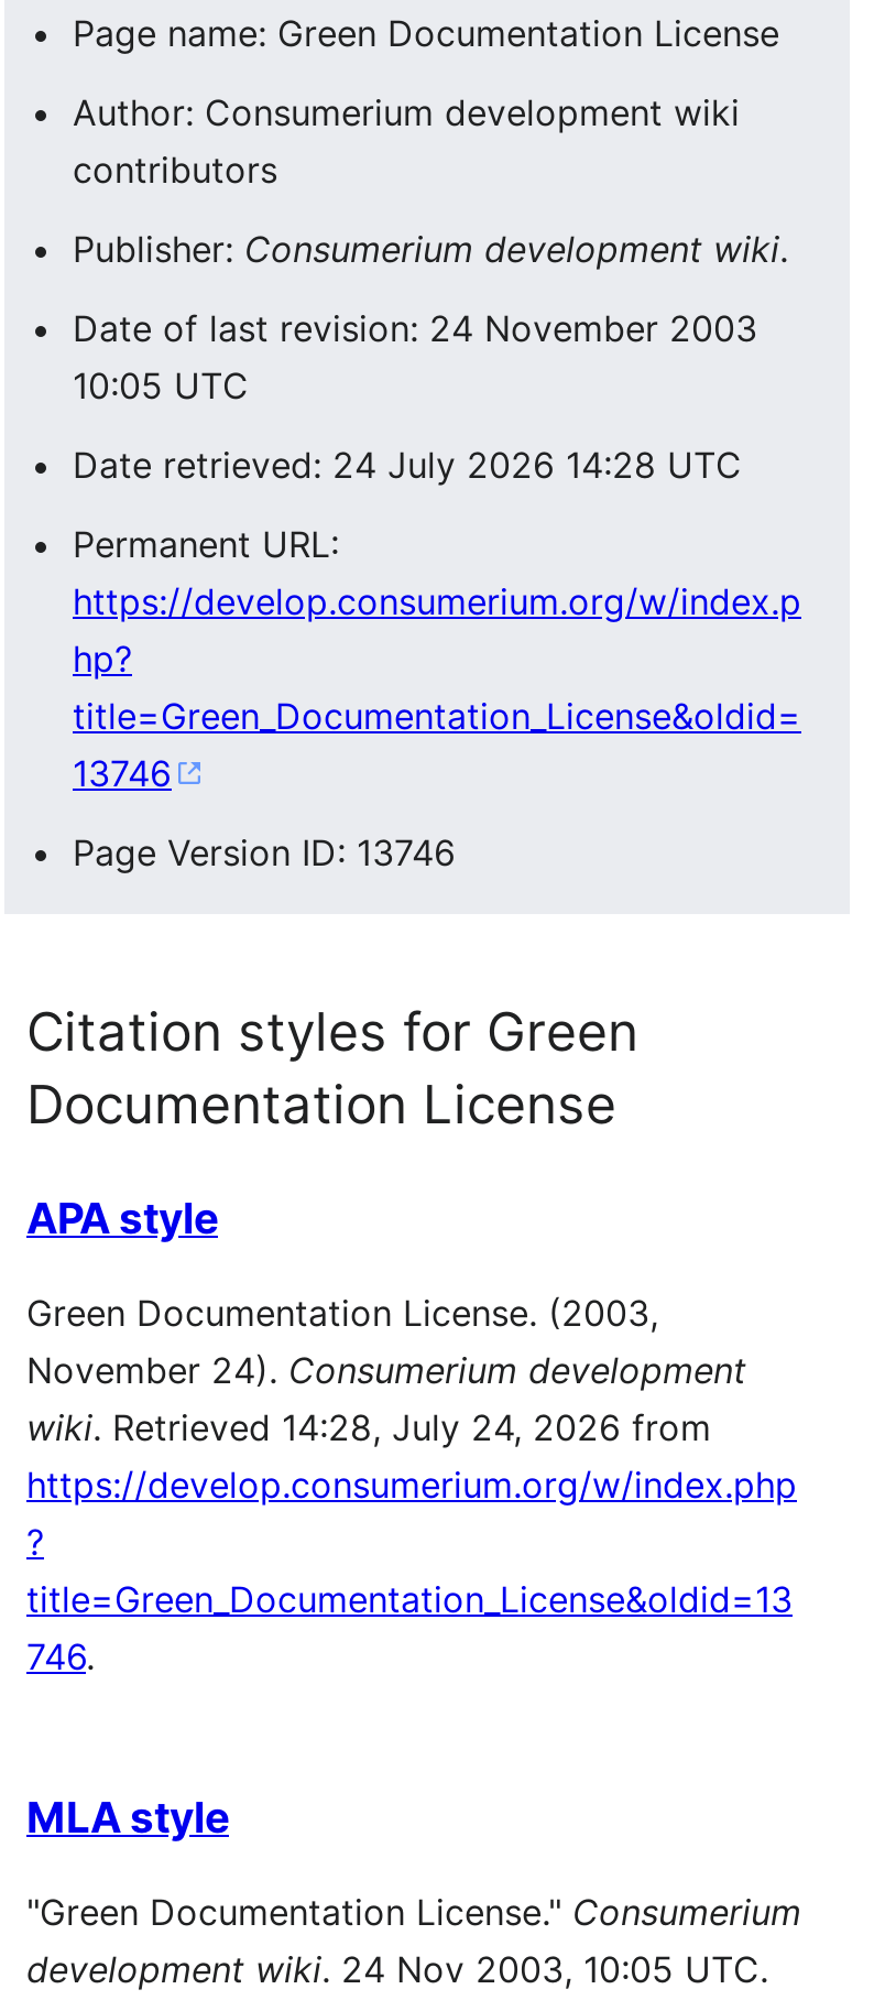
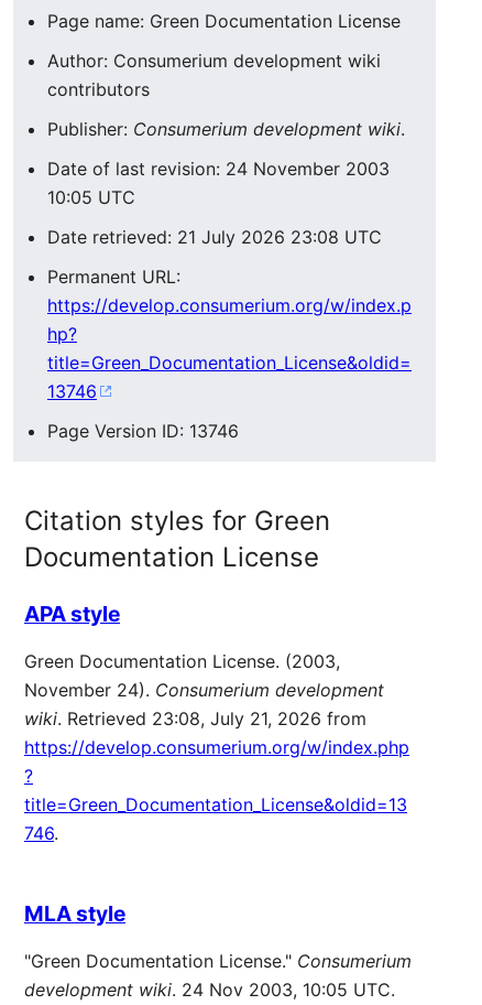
[73,443,742,487] Date retrieved: 24 July 2026 14:28 UTC -> [47,226,382,248] Date retrieved: 21 July 2026 23:08 UTC
[26,1406,711,1450] wiki. Retrieved 14:28, July 24, 2026 from -> [24,708,366,730] wiki. Retrieved 23:08, July 21, 2026 from

